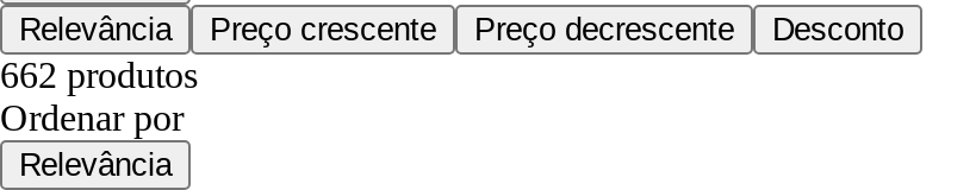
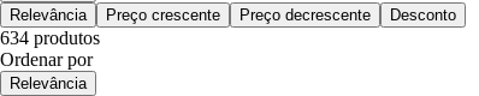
[0,54,198,95] 662 produtos -> [0,27,100,48] 634 produtos

